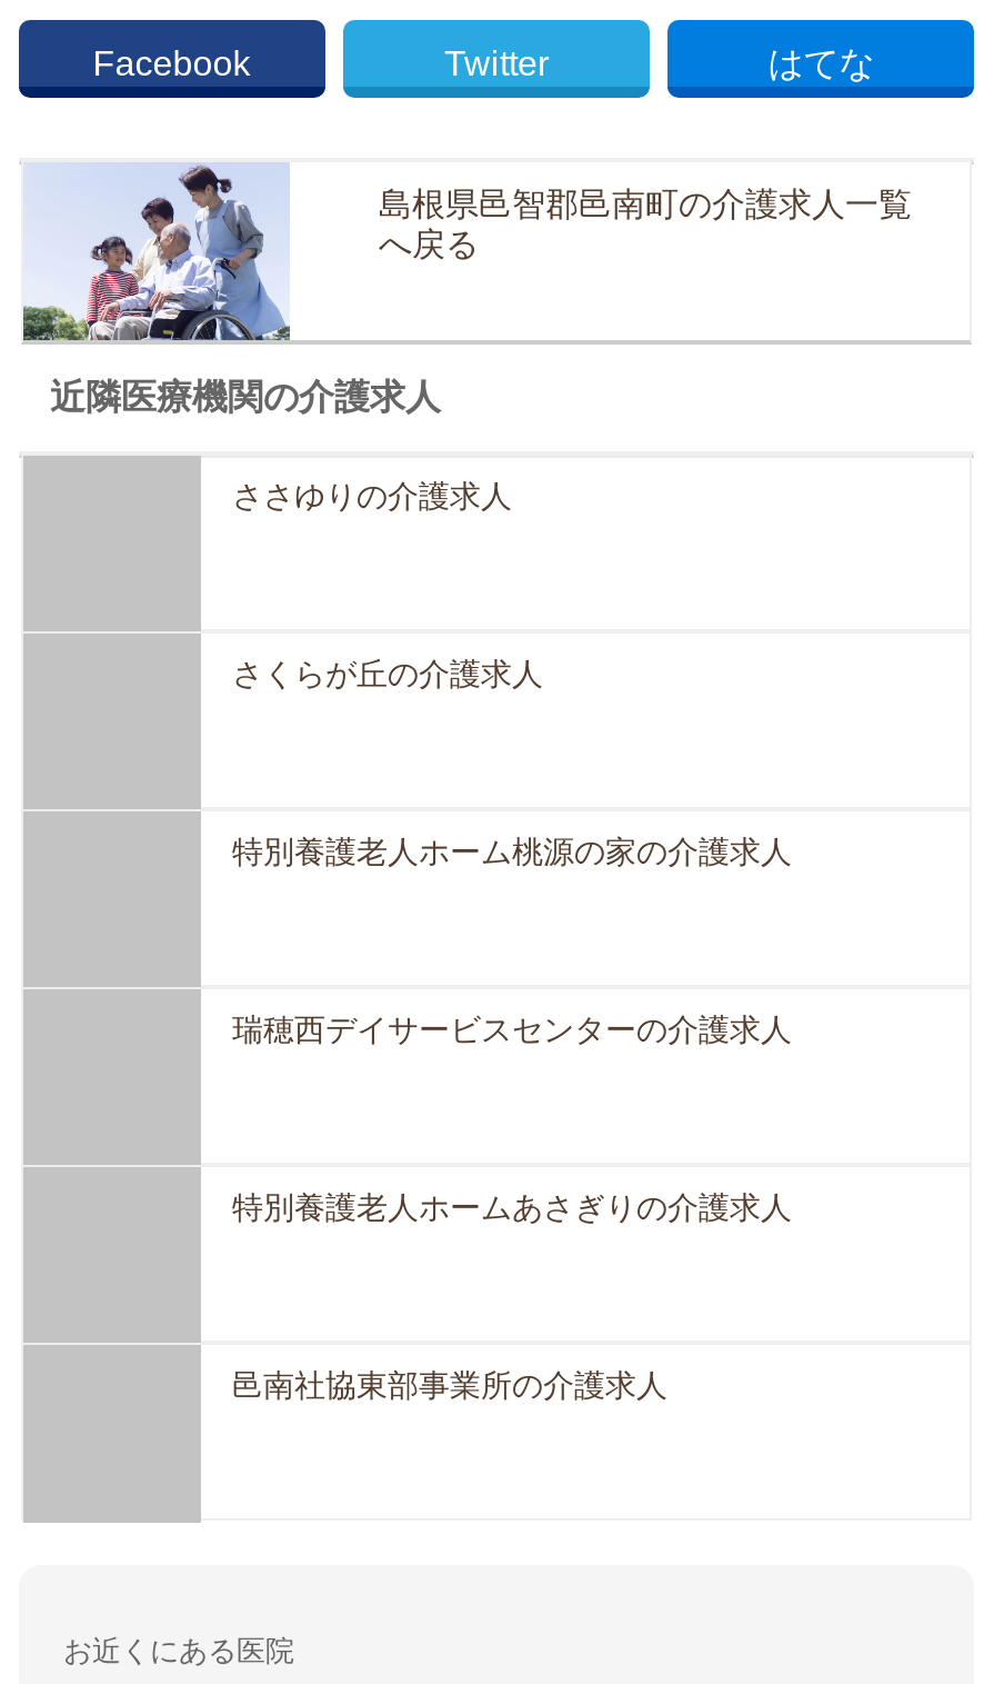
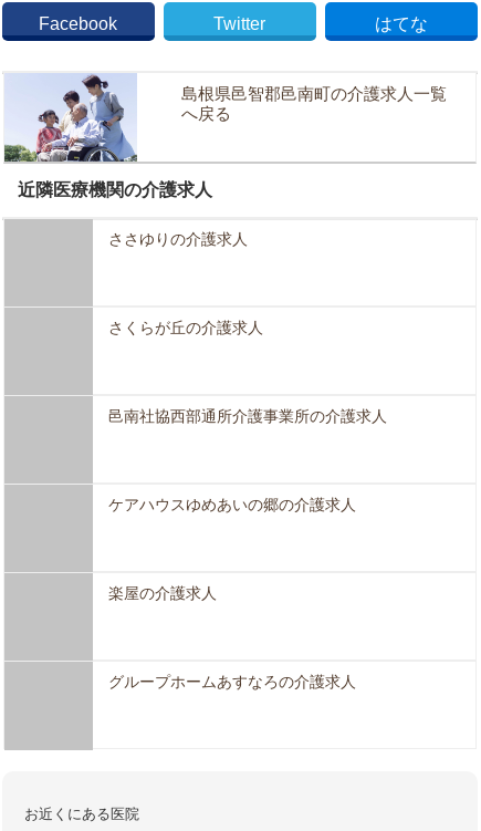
[232,834,792,869] 特別養護老人ホーム桃源の家の介護求人 -> [108,407,387,425] 邑南社協西部通所介護事業所の介護求人
[232,1012,792,1047] 瑞穂西デイサービスセンターの介護求人 -> [108,496,356,513] ケアハウスゆめあいの郷の介護求人
[232,1189,792,1225] 特別養護老人ホームあさぎりの介護求人 -> [108,584,217,602] 楽屋の介護求人
[232,1367,667,1403] 邑南社協東部事業所の介護求人 -> [108,673,356,690] グループホームあすなろの介護求人

